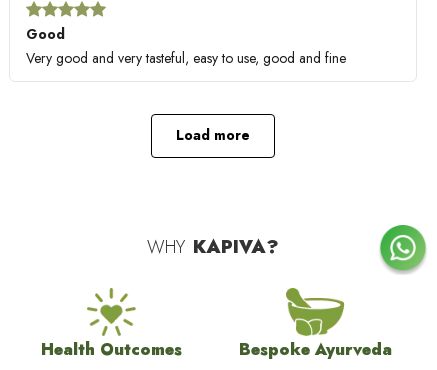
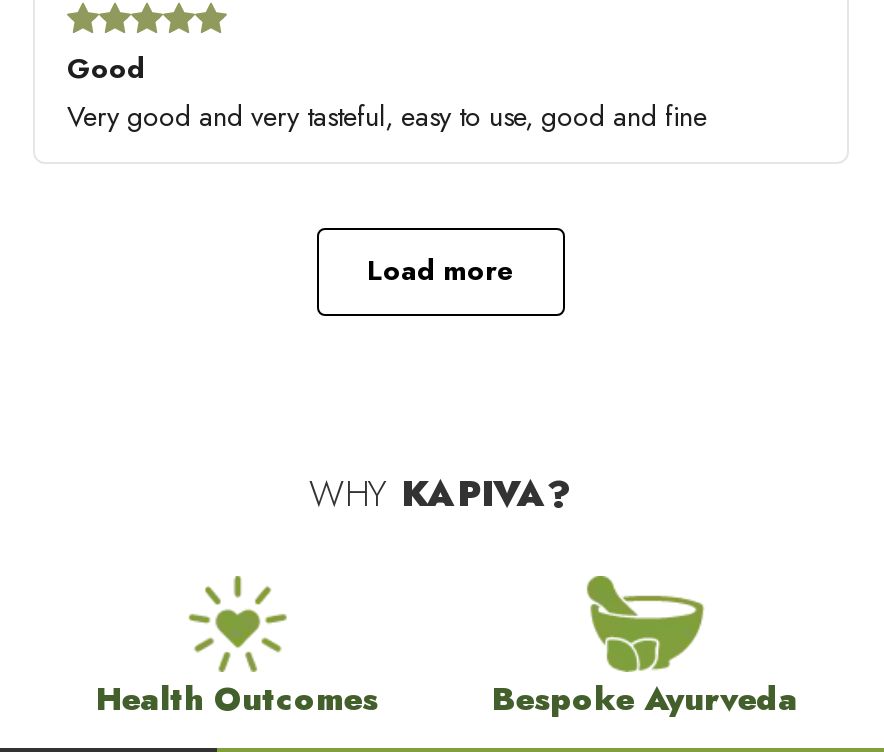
[379,224,427,275] [image] -> none

